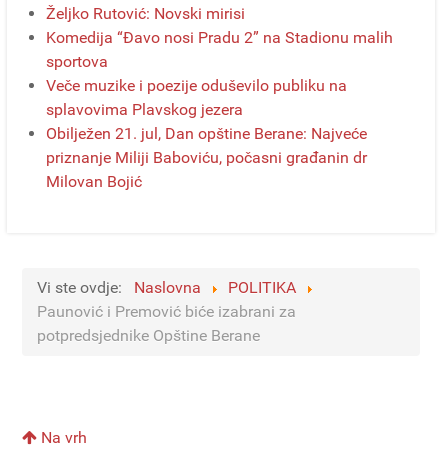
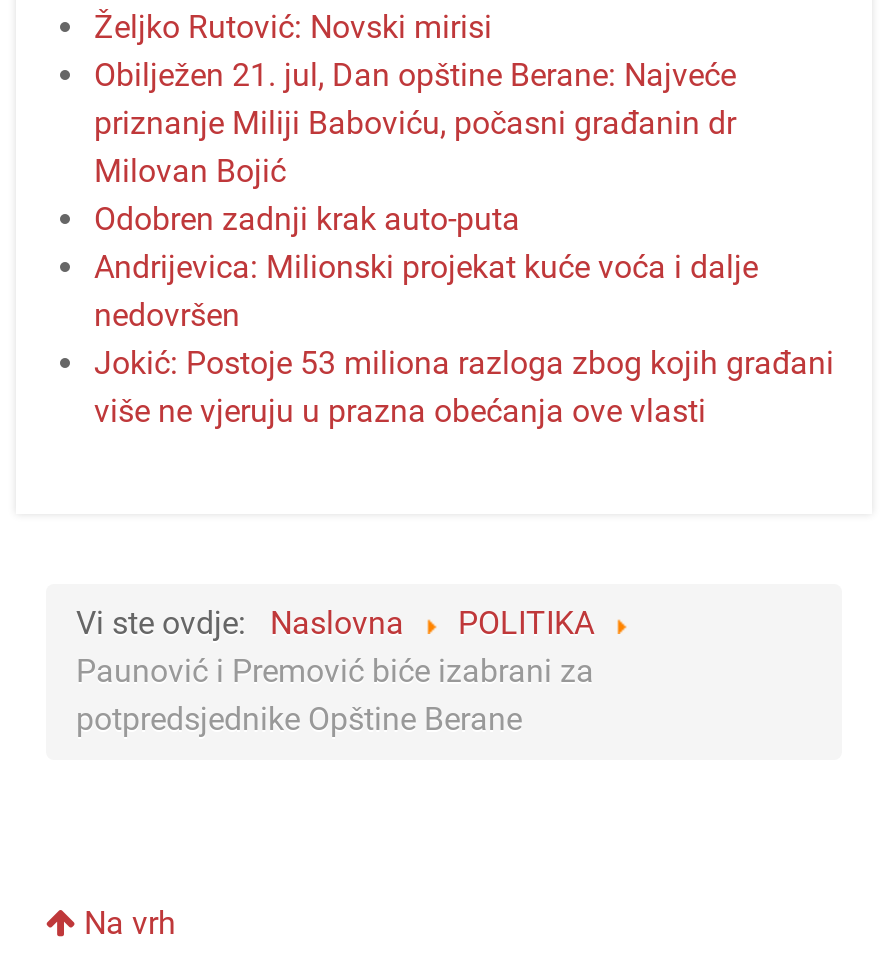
[46,27,393,118] Komedija “Đavo nosi Pradu 2” na Stadionu malih | sportova | Veče muzike i poezije oduševilo publiku na | splavovima Plavskog jezera -> none
moved [46,123,367,190] -> [94,55,736,189]: Obilježen 21. jul, Dan opštine Berane: Najveće | priznanje Miliji Baboviću, počasni građanin dr | Milovan Bojić
none -> [94,199,834,429] Odobren zadnji krak auto-puta | Andrijevica: Milionski projekat kuće voća i dalje | nedovršen | Jokić: Postoje 53 miliona razloga zbog kojih građani | više ne vjeruju u prazna obećanja ove vlasti

